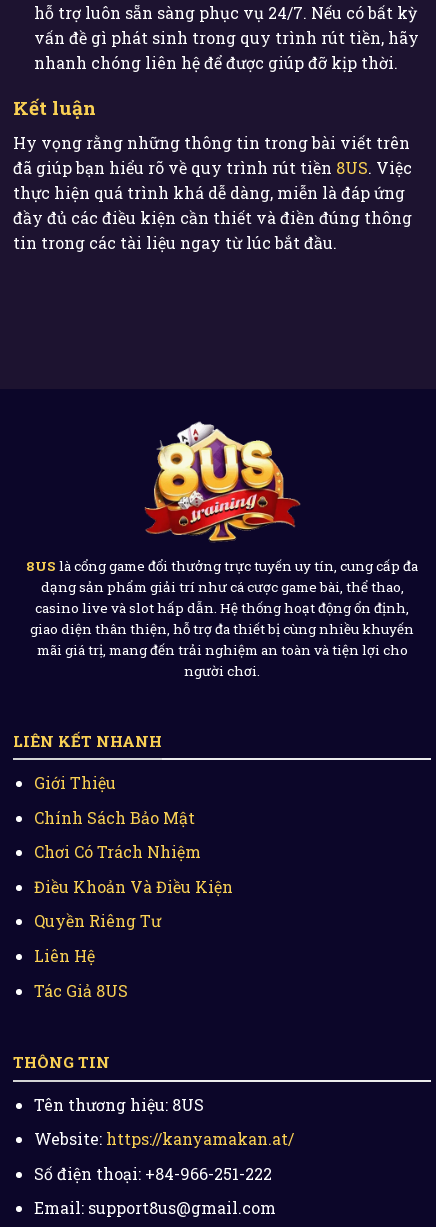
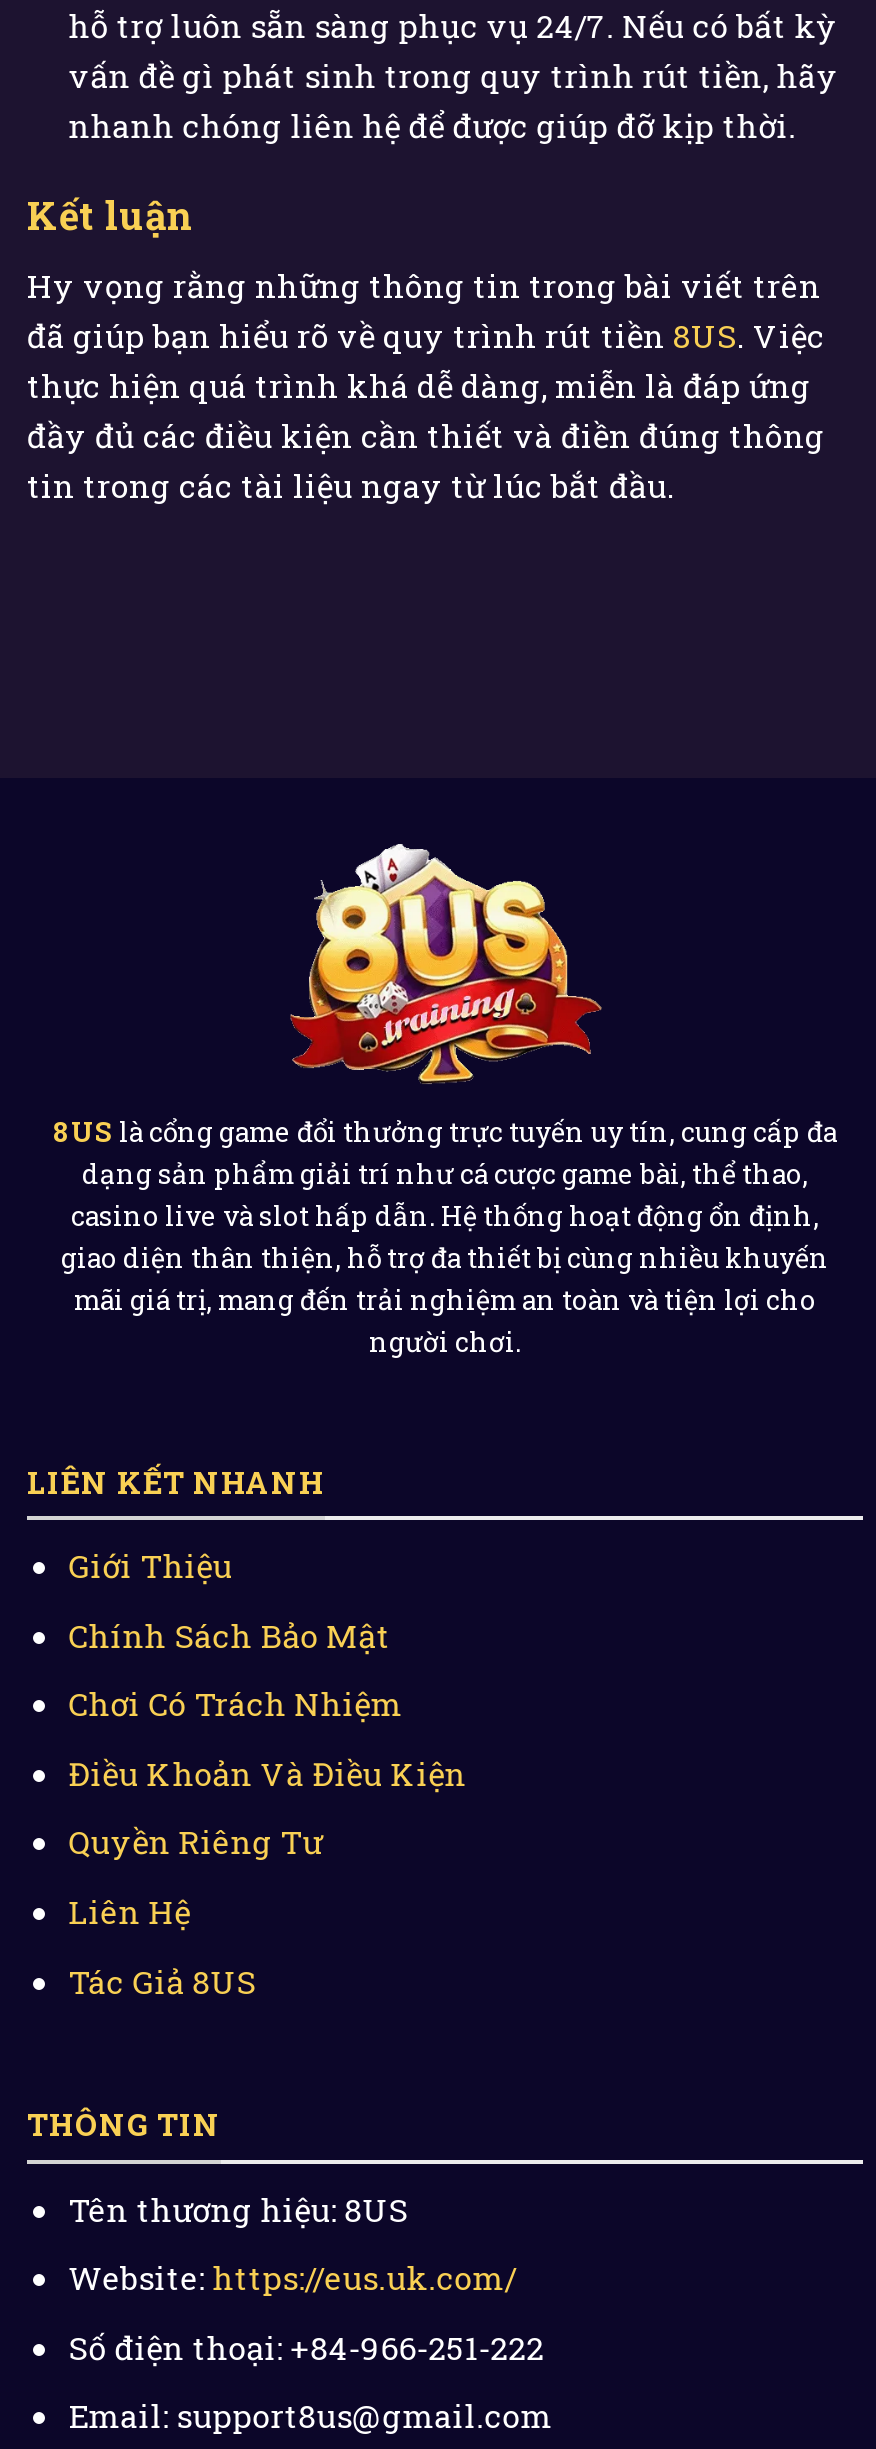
[34,1128,294,1149] Website: https://kanyamakan.at/ -> [69,2256,517,2298] Website: https://eus.uk.com/

